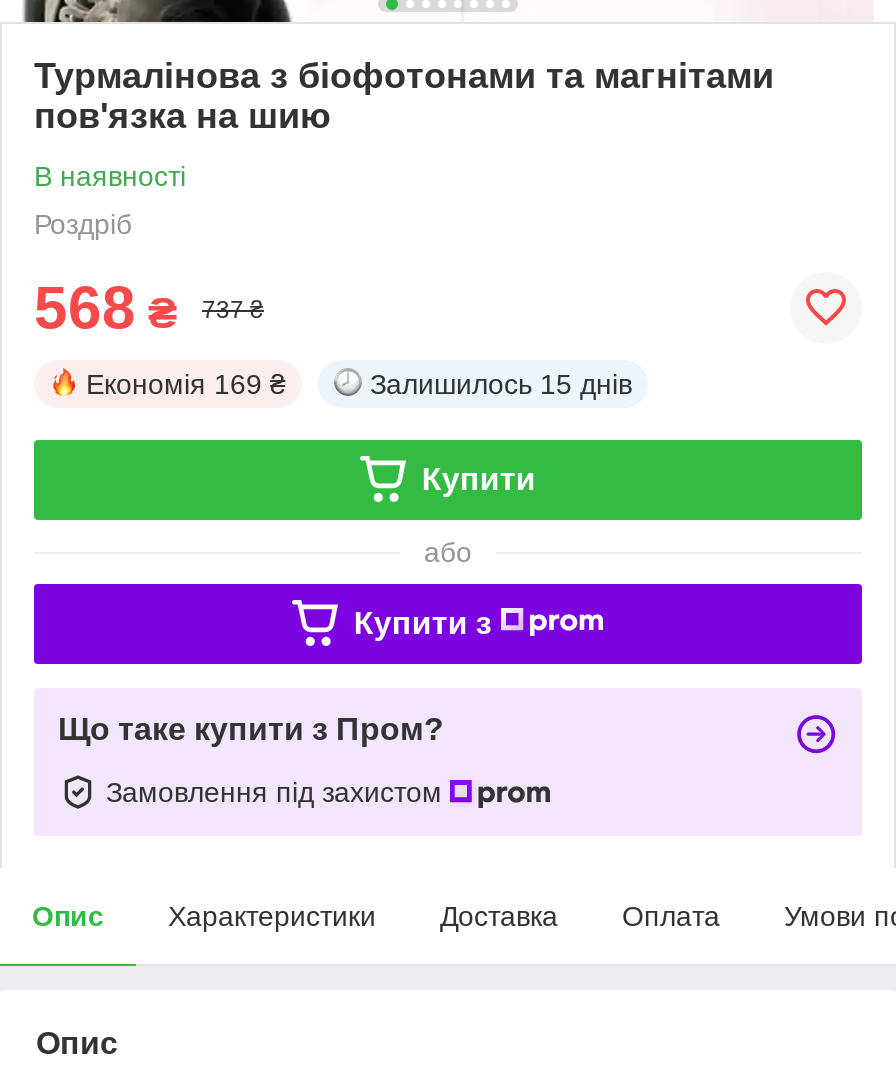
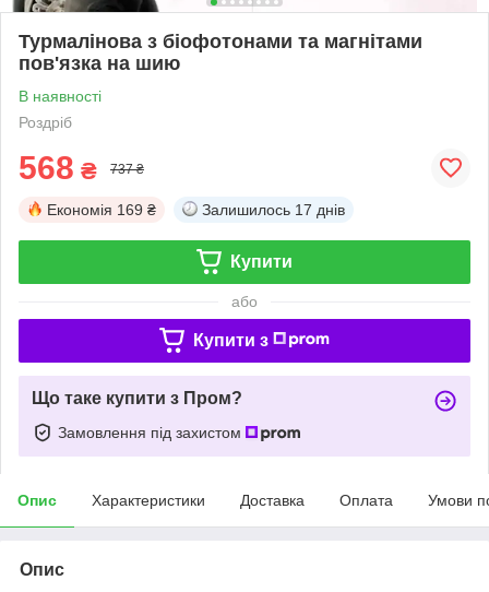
[370,368,632,400] Залишилось 15 днів -> [202,201,345,218] Залишилось 17 днів

